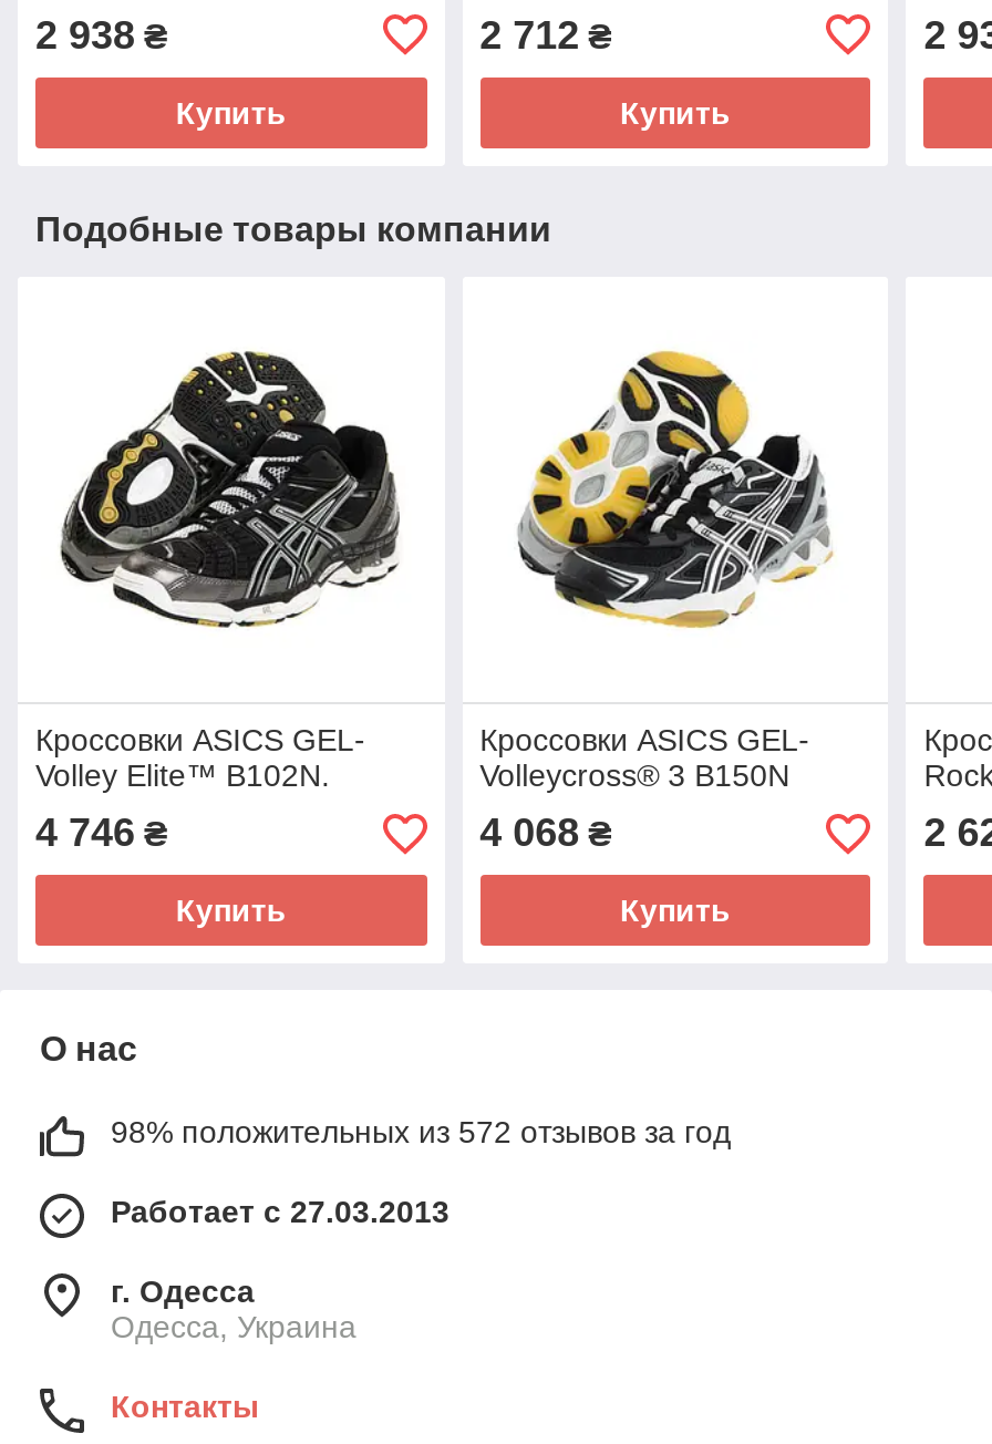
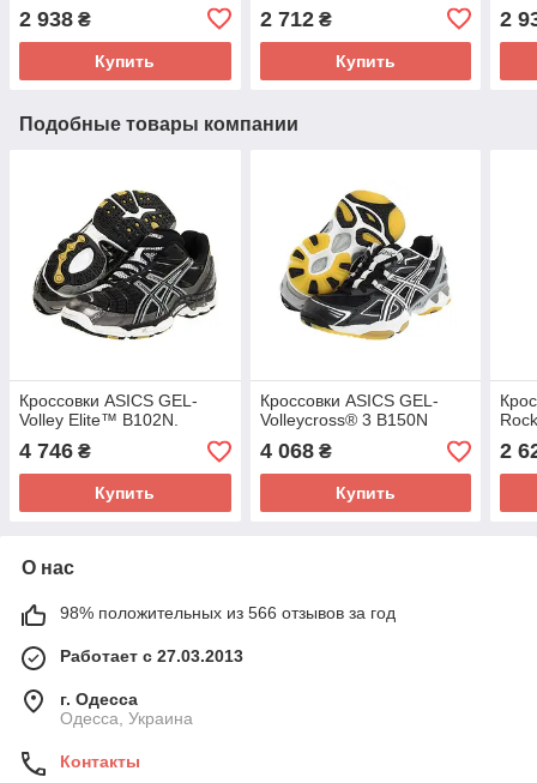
[111,1115,731,1151] 98% положительных из 572 отзывов за год -> [60,604,396,623] 98% положительных из 566 отзывов за год

